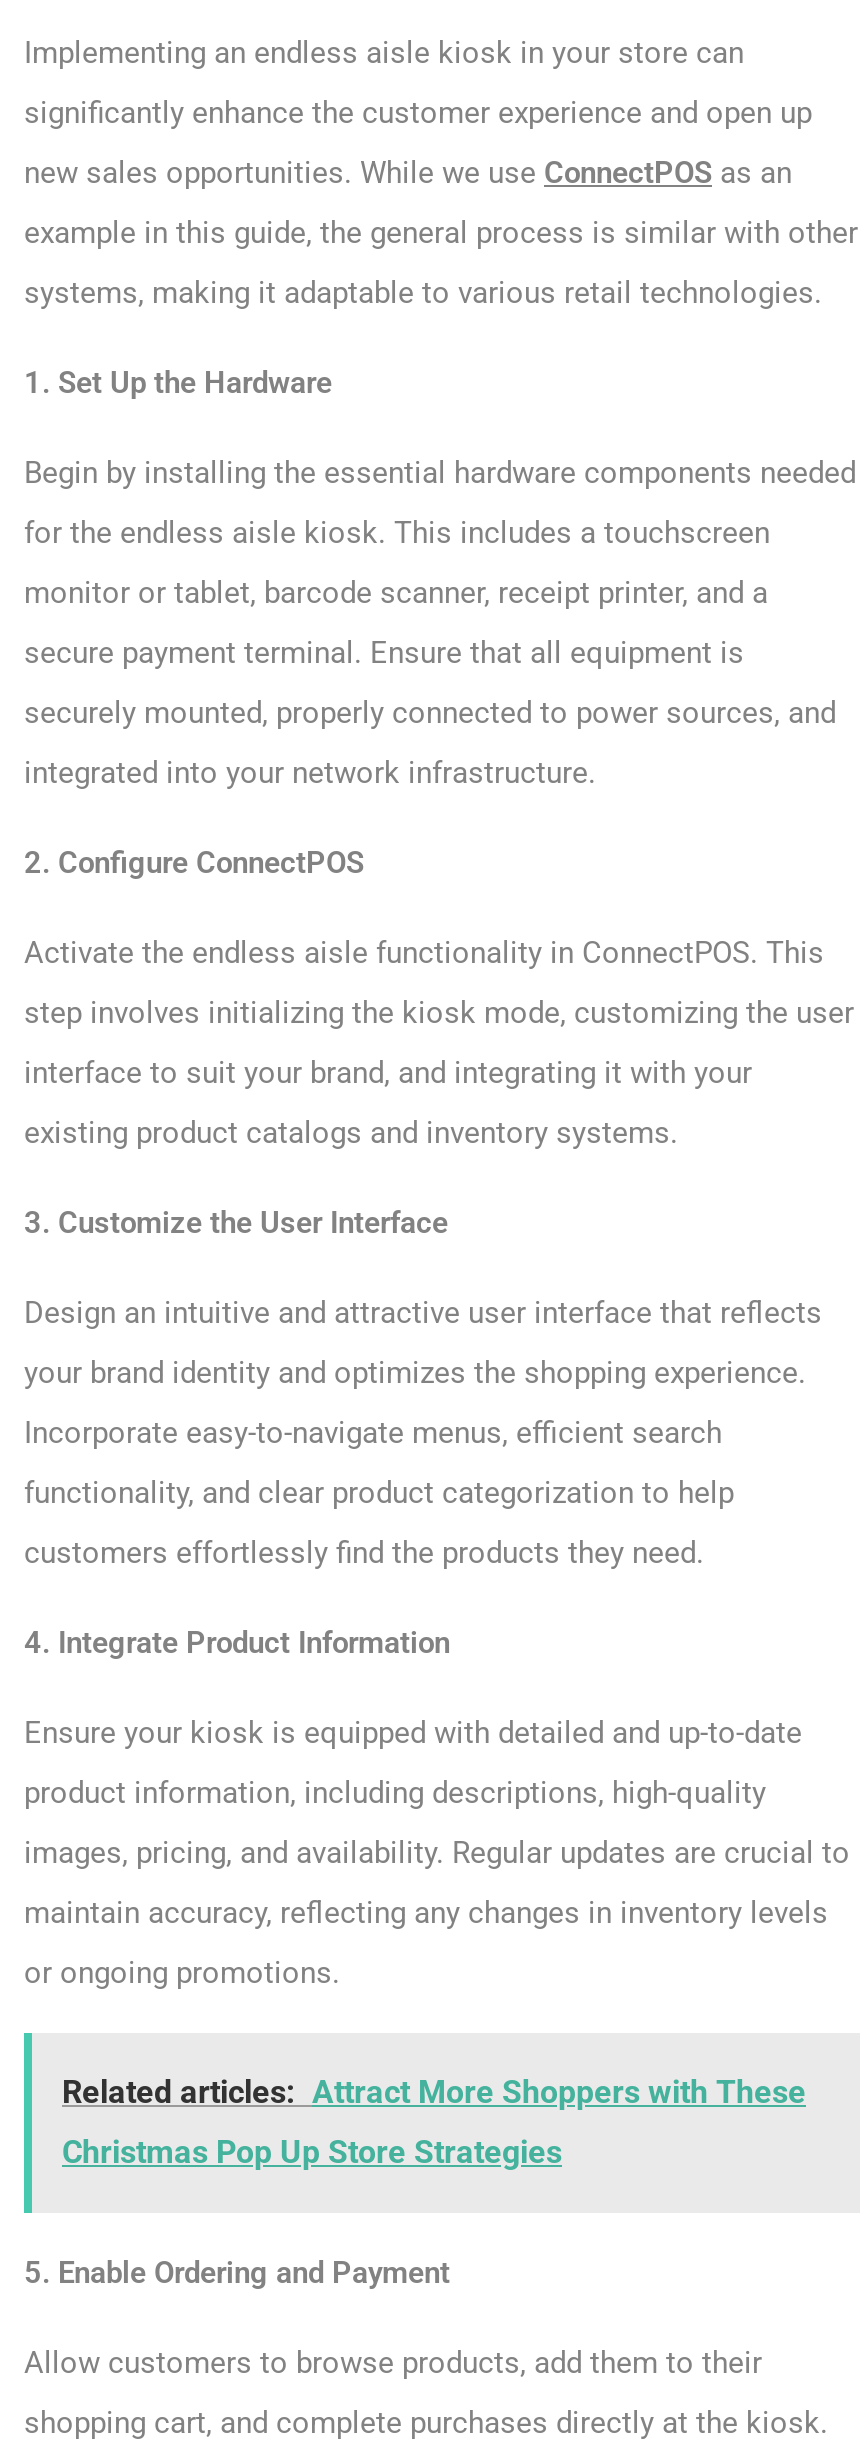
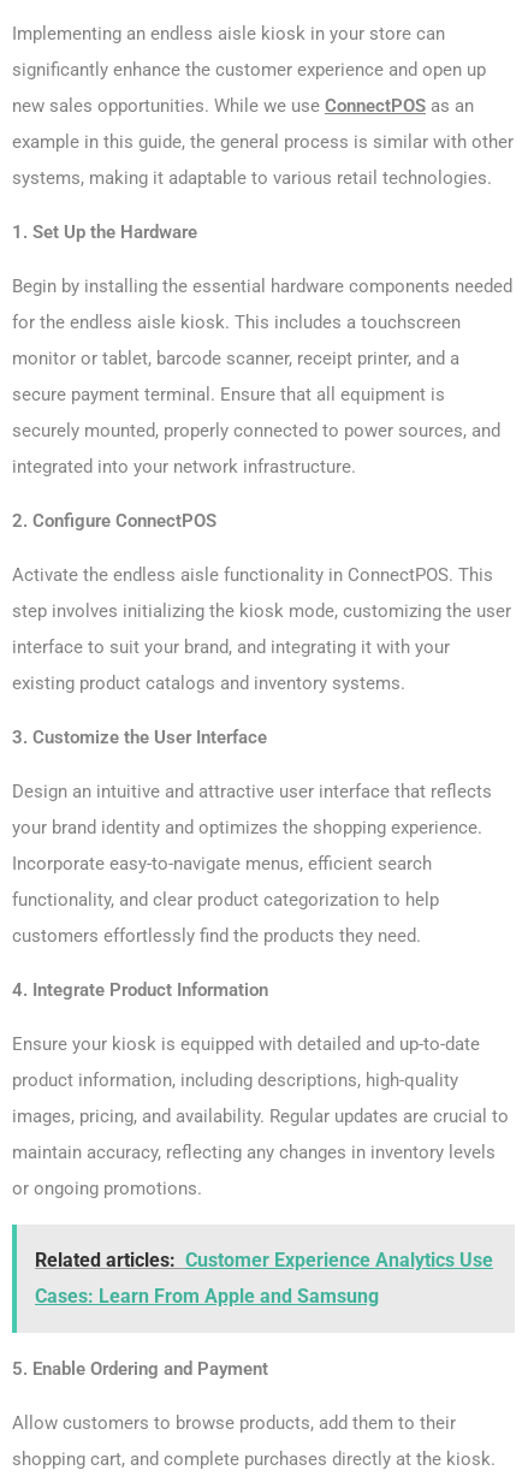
[62,2073,806,2111] Related articles: Attract More Shoppers with These -> [35,1249,493,1272] Related articles: Customer Experience Analytics Use
[62,2133,562,2171] Christmas Pop Up Store Strategies -> [35,1285,379,1308] Cases: Learn From Apple and Samsung

